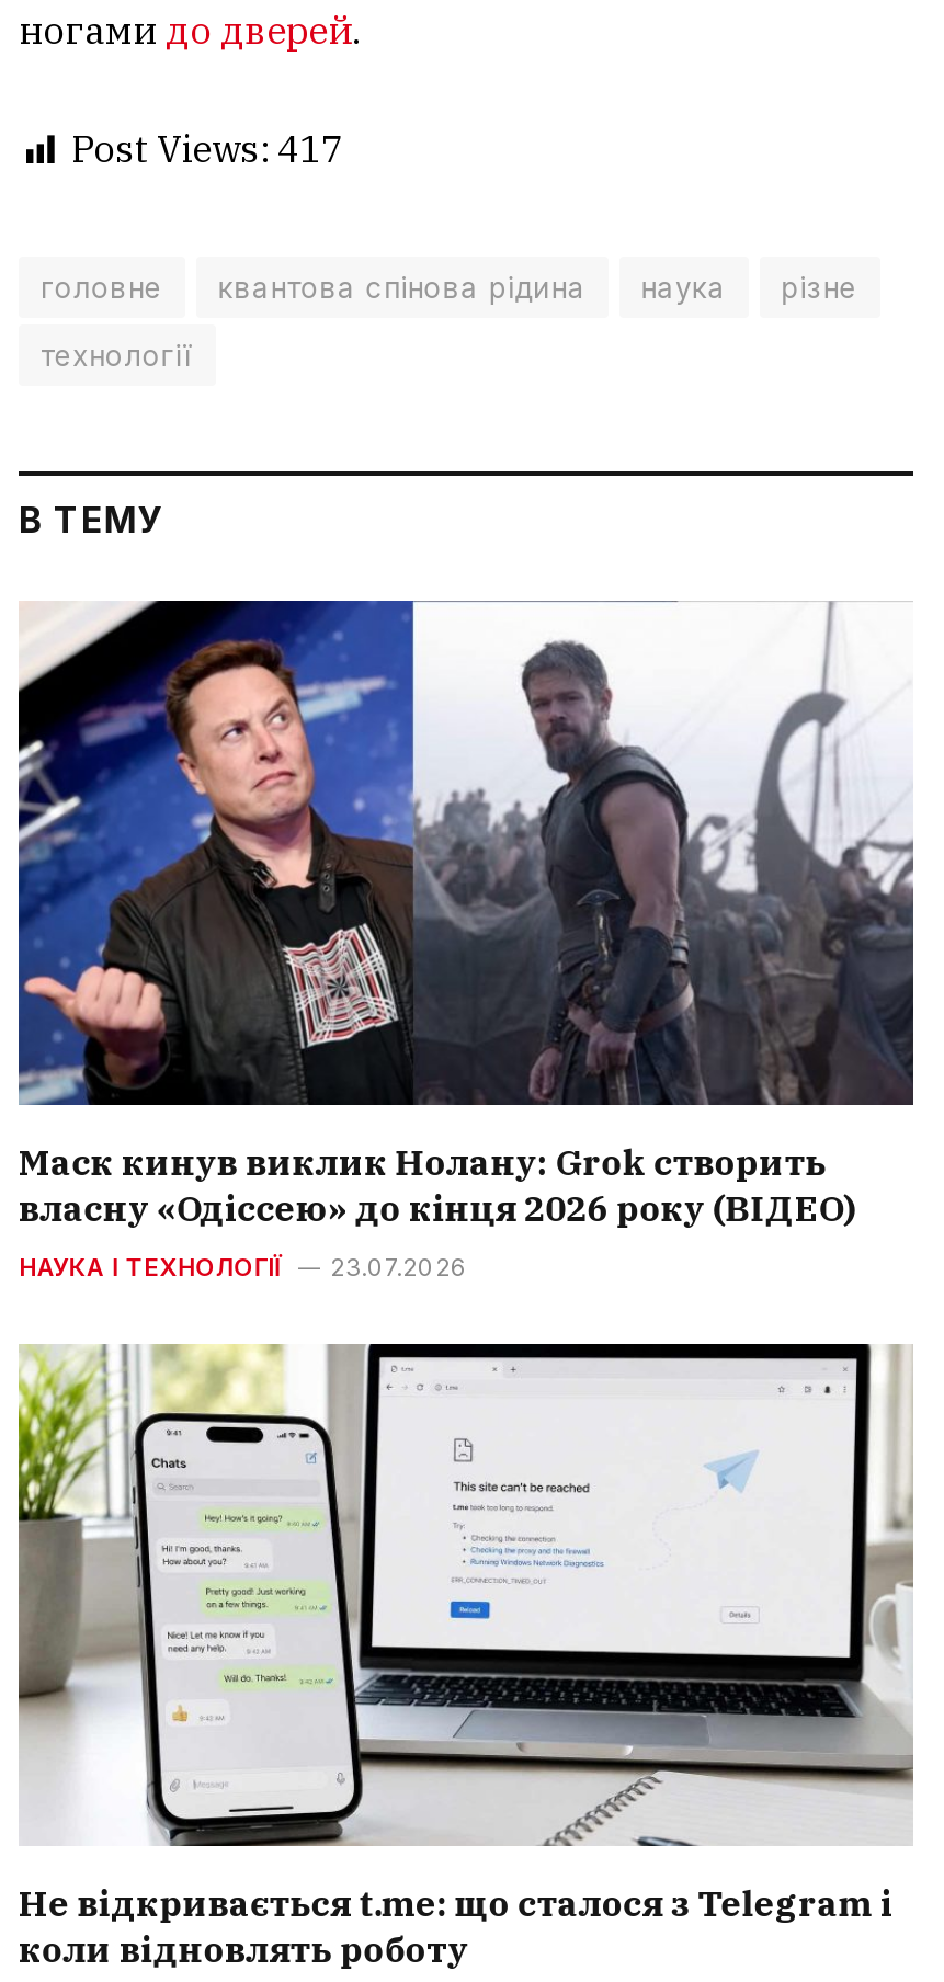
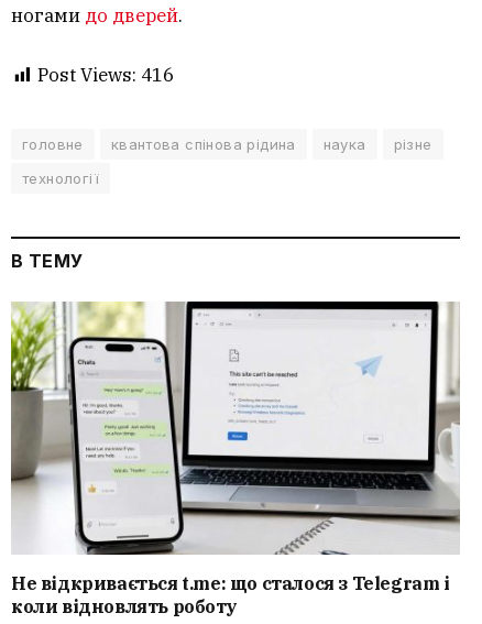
[71,125,343,174] Post Views: 417 -> [37,63,174,87] Post Views: 416
[16,599,915,1282] [image] | Маск кинув виклик Нолану: Grok створить | власну «Одіссею» до кінця 2026 року (ВІДЕО) | НАУКА І ТЕХНОЛОГІЇ | 23.07.2026 -> none

